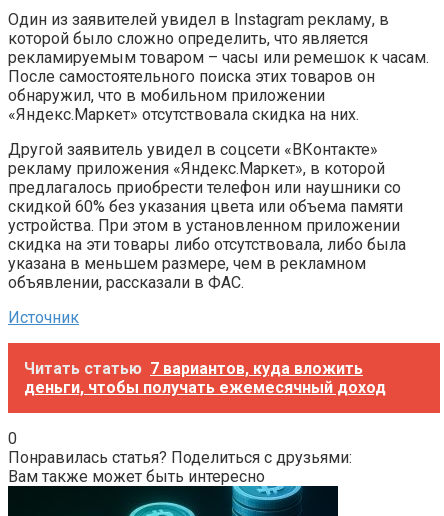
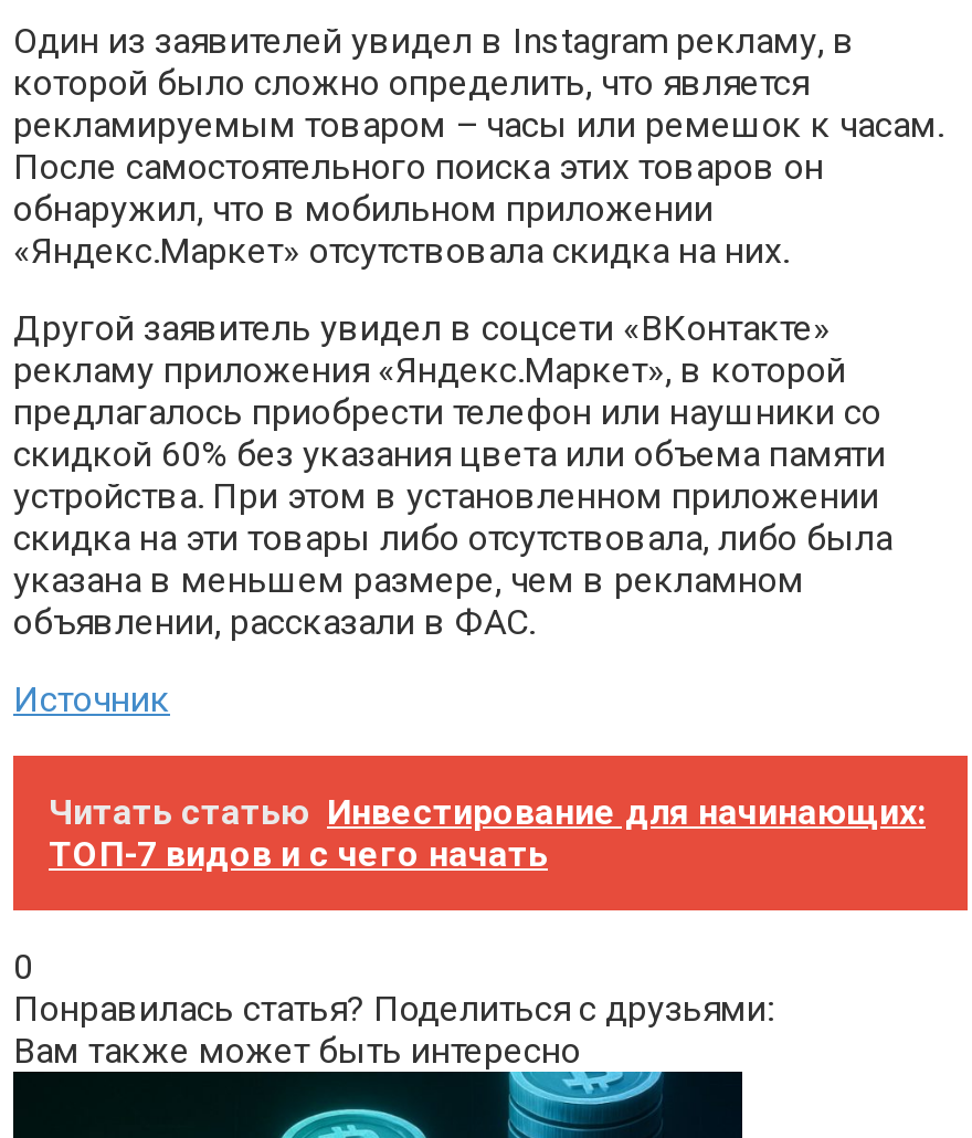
[24,359,386,397] Читать статью 7 вариантов, куда вложить | деньги, чтобы получать ежемесячный доход -> [49,791,926,875] Читать статью Инвестирование для начинающих: | ТОП-7 видов и с чего начать

